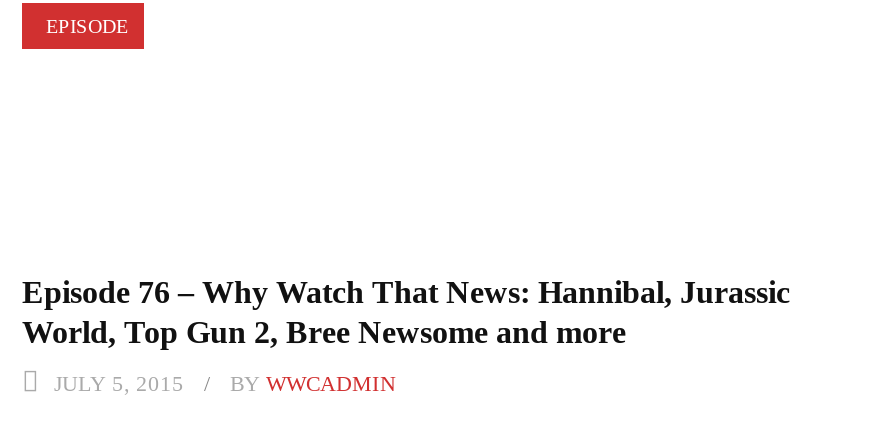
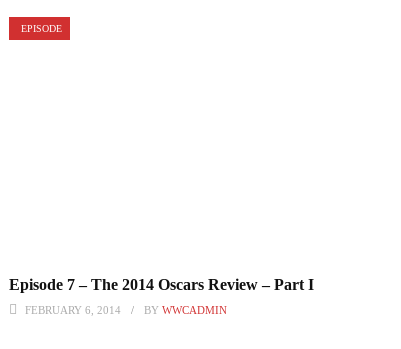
[22,274,790,348] Episode 76 – Why Watch That News: Hannibal, Jurassic | World, Top Gun 2, Bree Newsome and more -> [9,276,314,293] Episode 7 – The 2014 Oscars Review – Part I
[54,370,396,394] JULY 5, 2015 BY WWCADMIN -> [25,304,227,316] FEBRUARY 6, 2014 BY WWCADMIN

